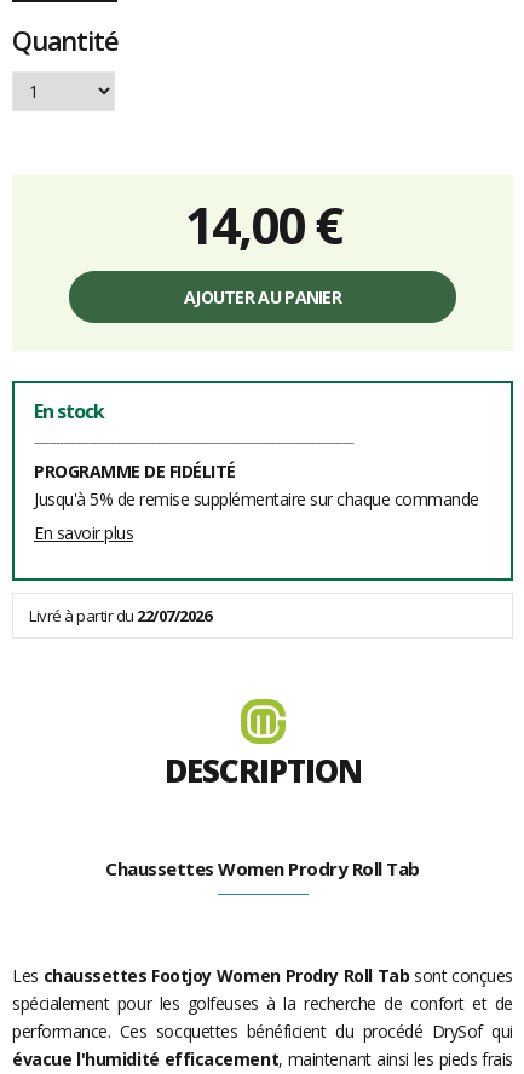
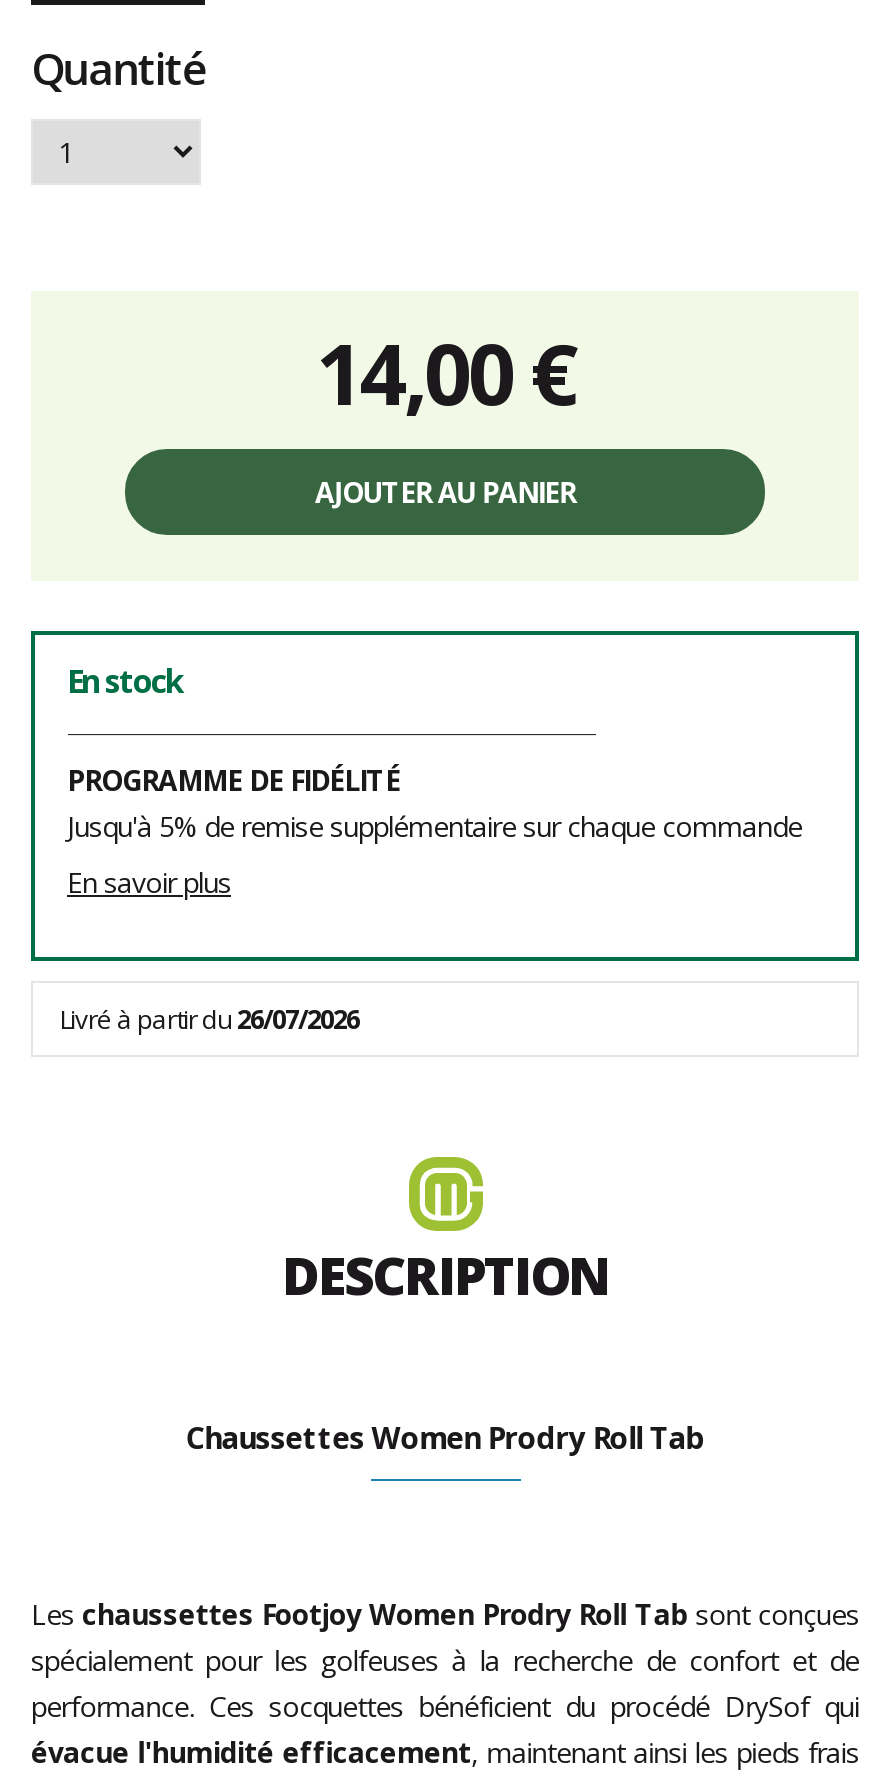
[29,605,211,627] Livré à partir du 22/07/2026 -> [59,1001,359,1037] Livré à partir du 26/07/2026

